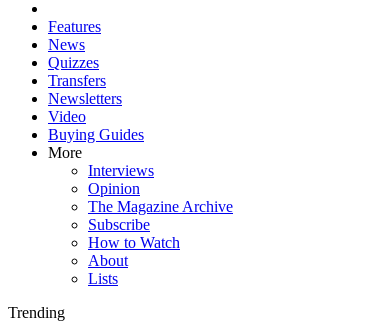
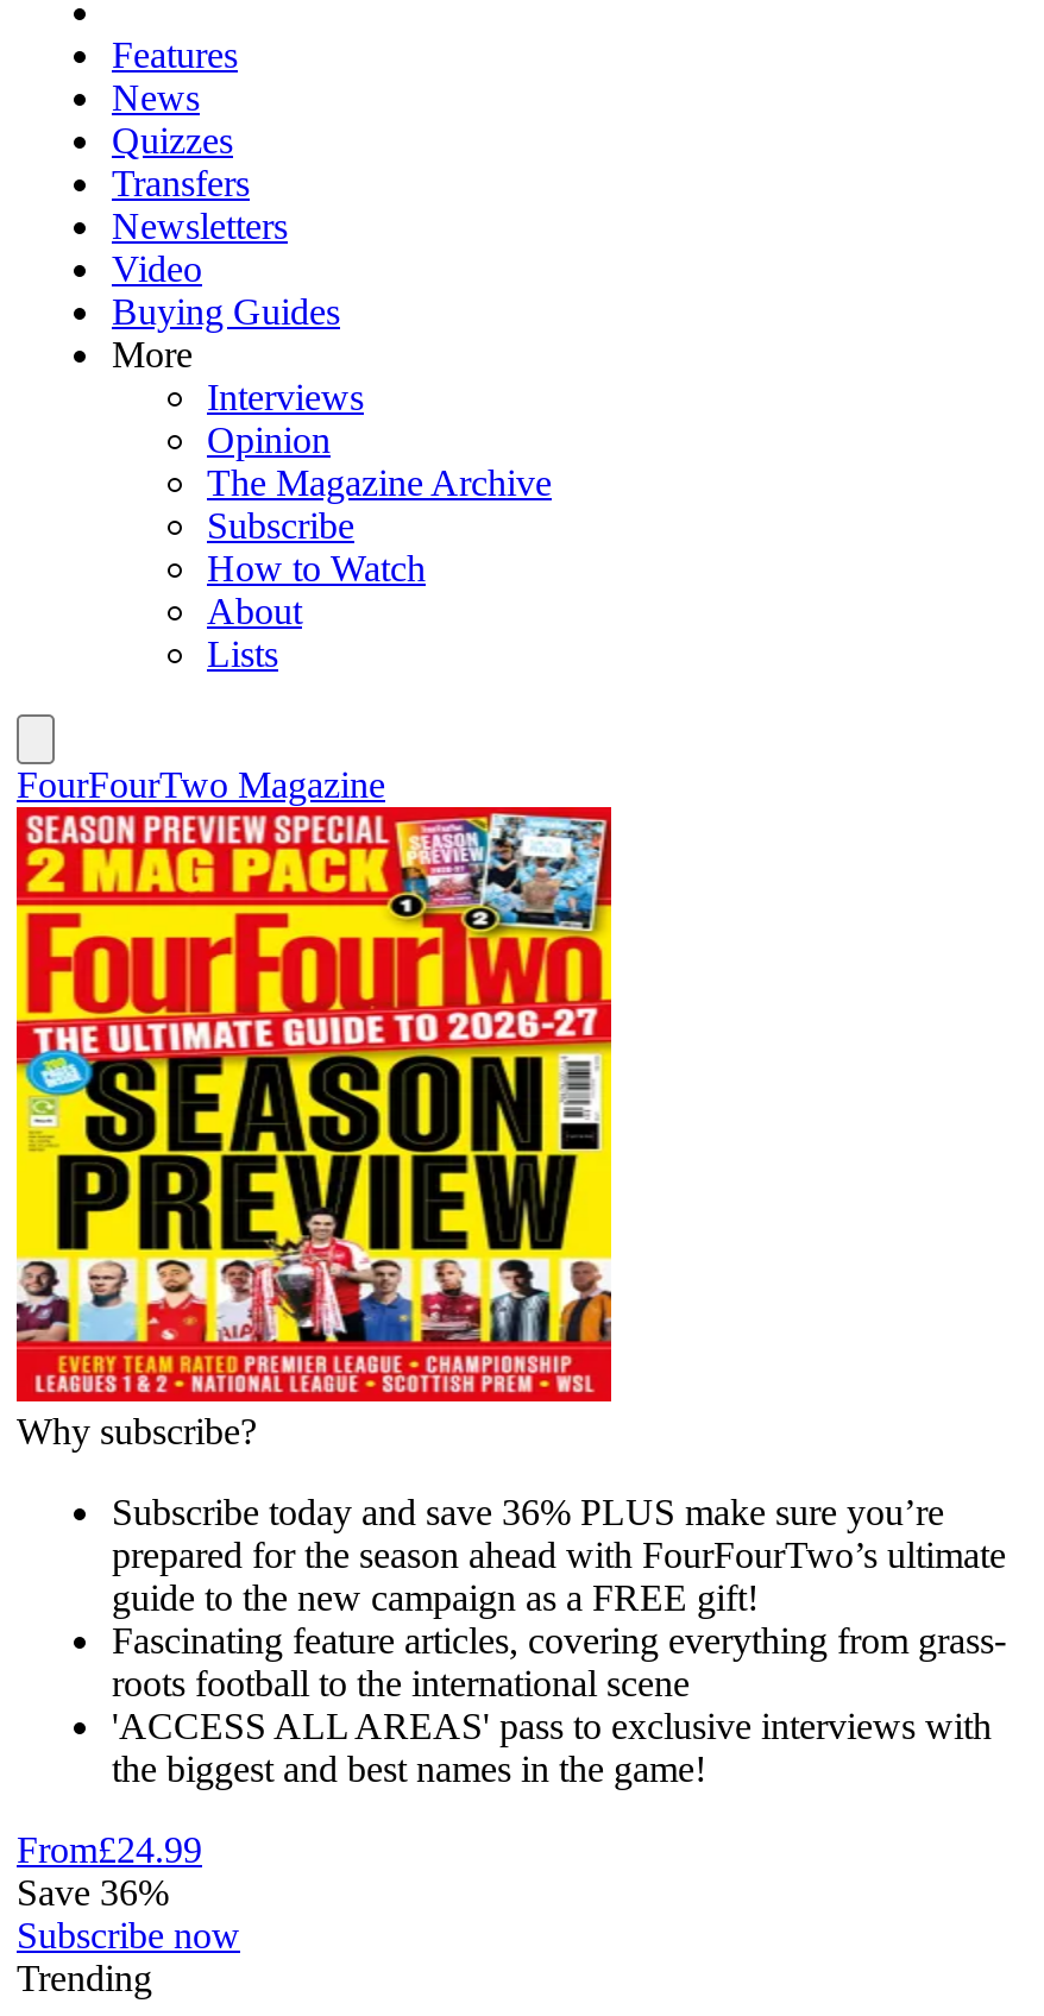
none -> [14,805,1006,1954] [image] | Why subscribe? | Subscribe today and save 36% PLUS make sure you’re | prepared for the season ahead with FourFourTwo’s ultimate | guide to the new campaign as a FREE gift! | Fascinating feature articles, covering everything from grass- | roots football to the international scene | 'ACCESS ALL AREAS' pass to exclusive interviews with | the biggest and best names in the game! | From£24.99 | Save 36% | Subscribe now
none -> [17,763,385,804] FourFourTwo Magazine

